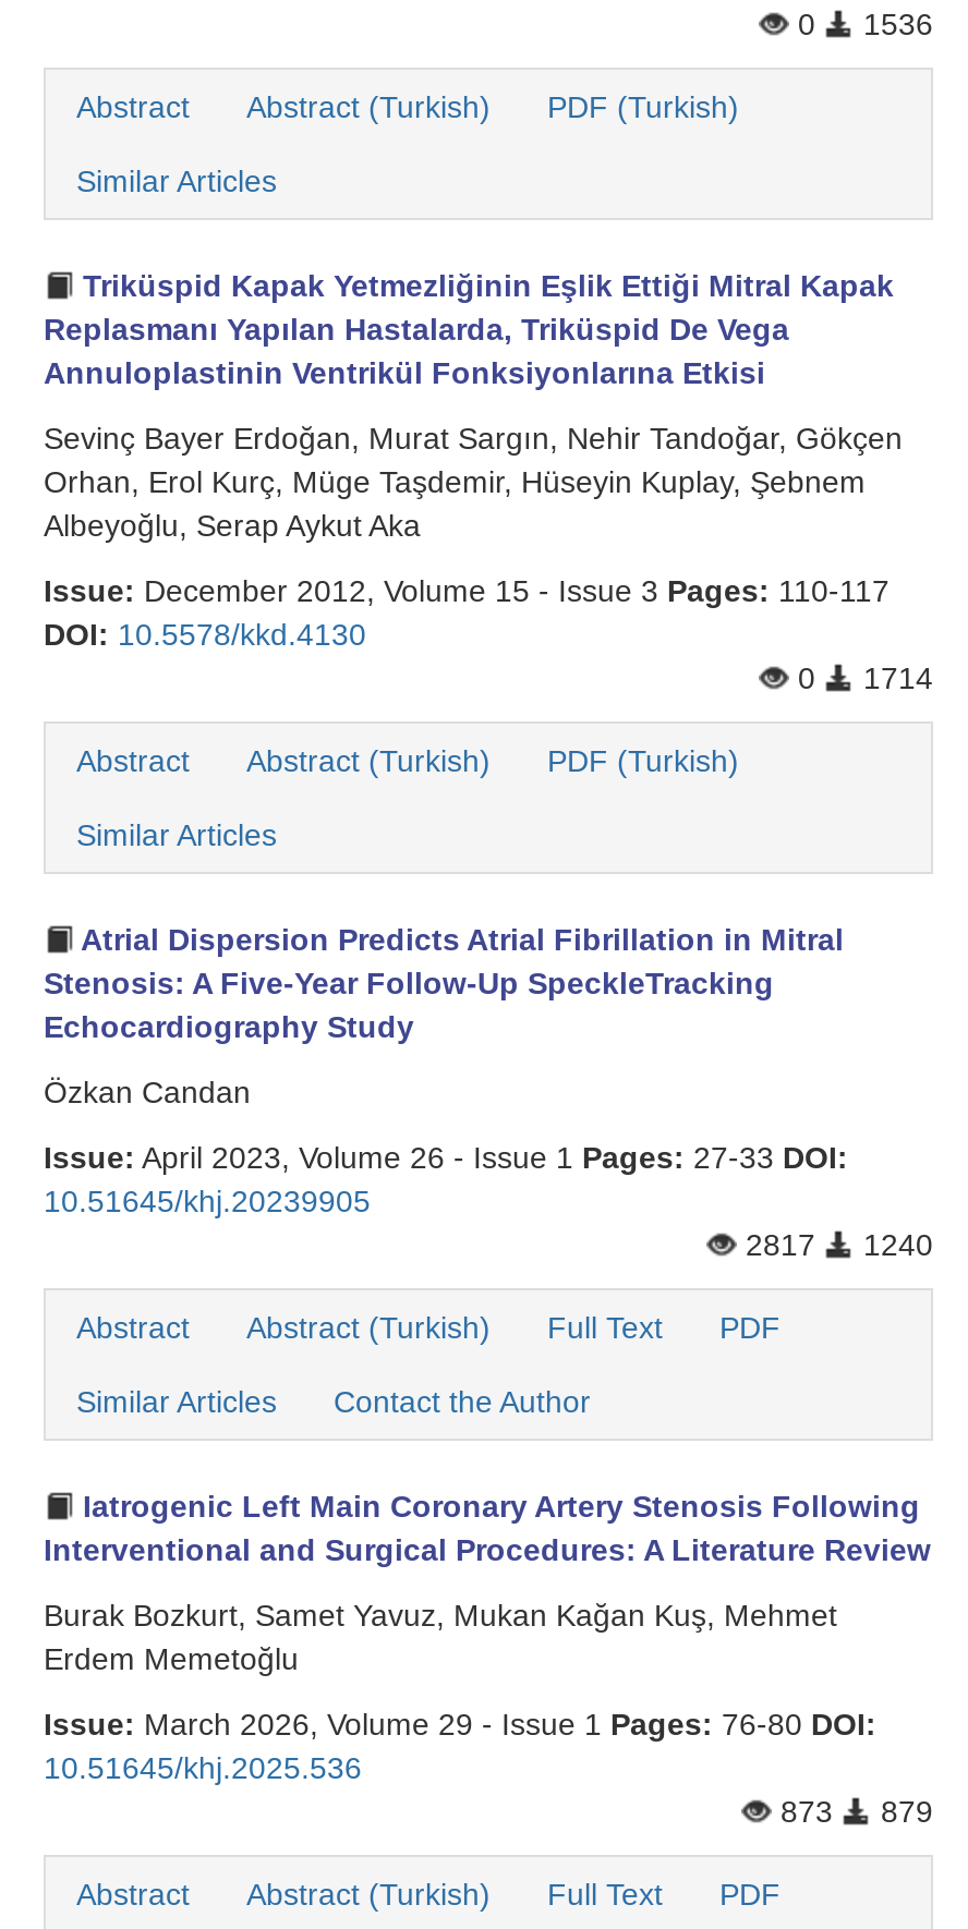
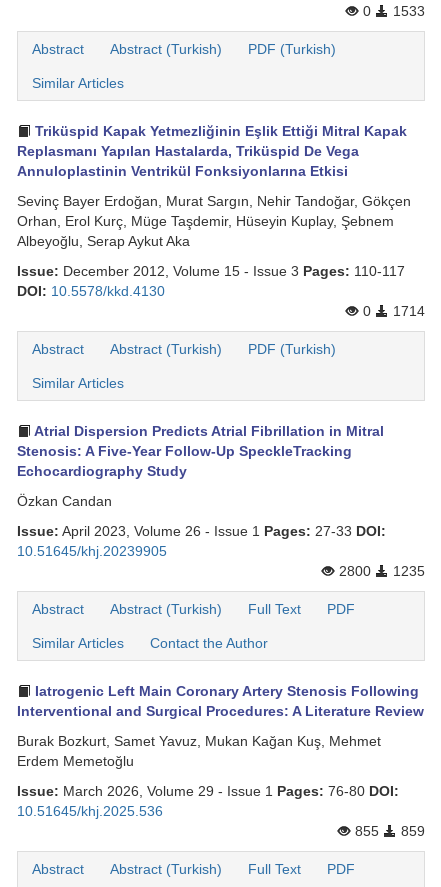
[789,7,933,42] 0 1536 -> [359,3,425,19] 0 1533
[737,1227,824,1262] 2817 -> [335,563,375,579] 2800
[855,1227,933,1262] 1240 -> [389,563,425,579] 1235
[772,1794,842,1829] 873 -> [351,823,383,839] 855
[872,1794,933,1829] 879 -> [397,823,425,839] 859

